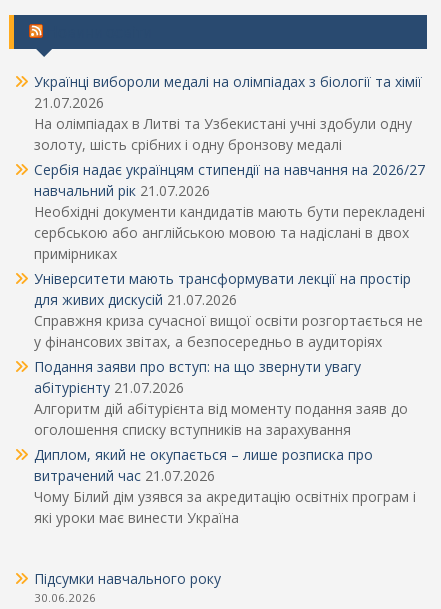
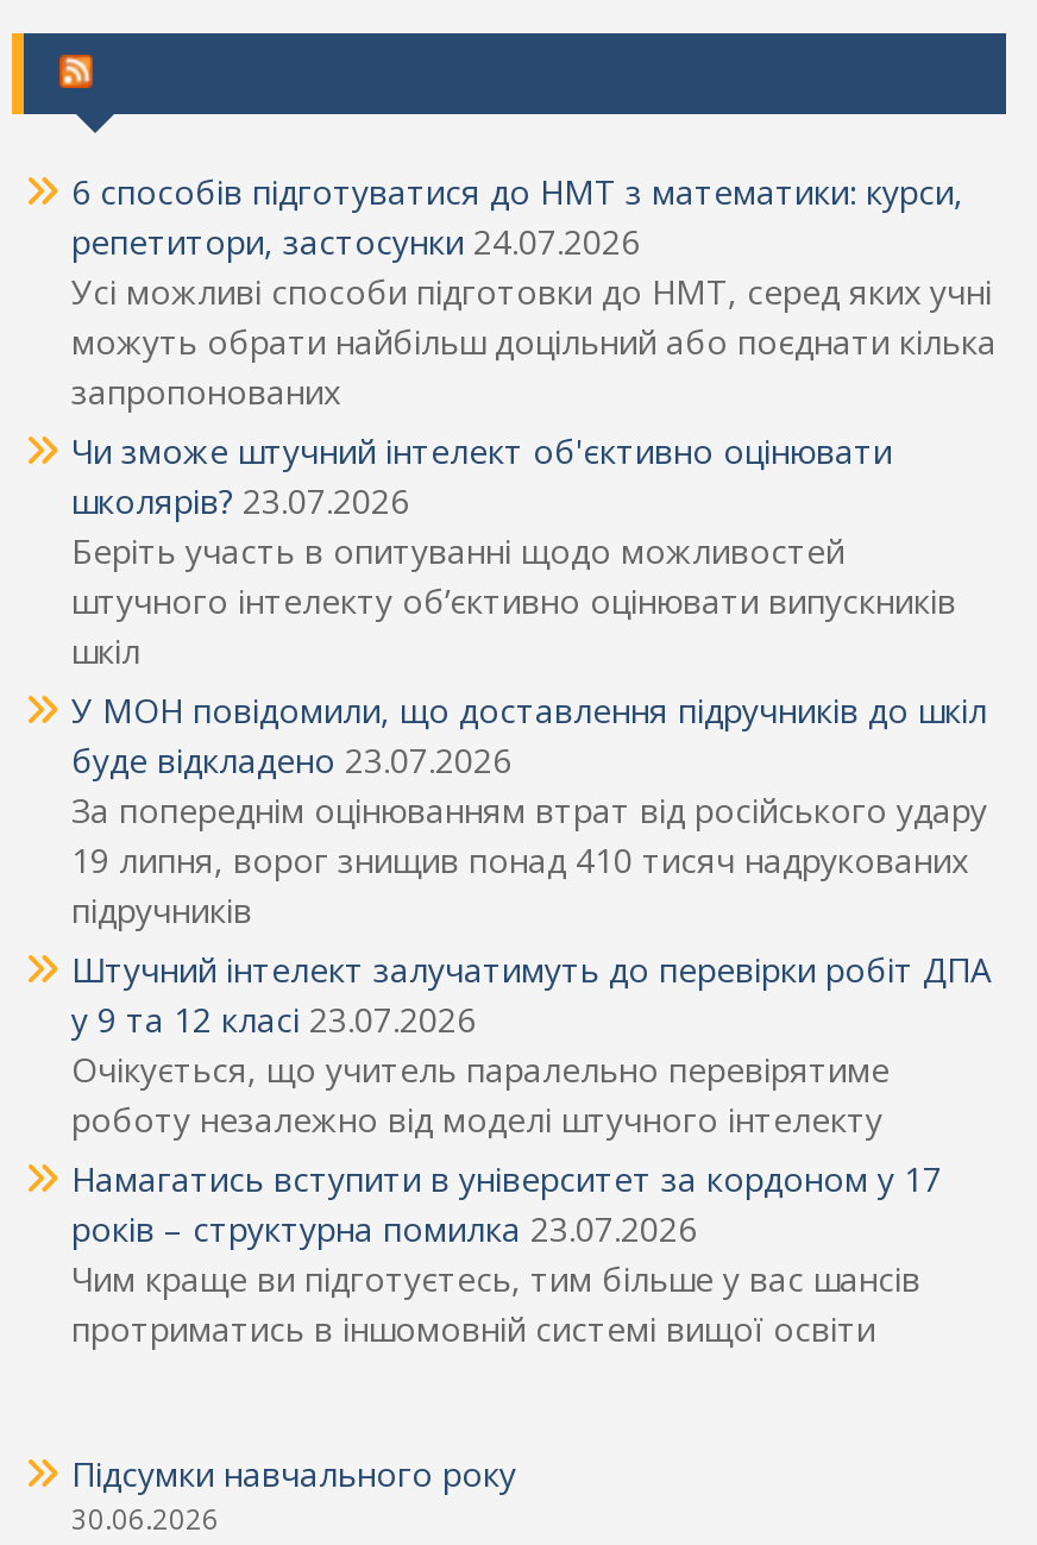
[34,72,425,527] Українці вибороли медалі на олімпіадах з біології та хімії | 21.07.2026 | На олімпіадах в Литві та Узбекистані учні здобули одну | золоту, шість срібних і одну бронзову медалі | Сербія надає українцям стипендії на навчання на 2026/27 | навчальний рік 21.07.2026 | Необхідні документи кандидатів мають бути перекладені | сербською або англійською мовою та надіслані в двох | примірниках | Університети мають трансформувати лекції на простір | для живих дискусій 21.07.2026 | Справжня криза сучасної вищої освіти розгортається не | у фінансових звітах, а безпосередньо в аудиторіях | Подання заяви про вступ: на що звернути увагу | абітурієнту 21.07.2026 | Алгоритм дій абітурієнта від моменту подання заяв до | оголошення списку вступників на зарахування | Диплом, який не окупається – лише розписка про | витрачений час 21.07.2026 | Чому Білий дім узявся за акредитацію освітніх програм і | які уроки має винести Україна -> [71,169,997,1351] 6 способів підготуватися до НМТ з математики: курси, | репетитори, застосунки 24.07.2026 | Усі можливі способи підготовки до НМТ, серед яких учні | можуть обрати найбільш доцільний або поєднати кілька | запропонованих | Чи зможе штучний інтелект об'єктивно оцінювати | школярів? 23.07.2026 | Беріть участь в опитуванні щодо можливостей | штучного інтелекту об’єктивно оцінювати випускників | шкіл | У МОН повідомили, що доставлення підручників до шкіл | буде відкладено 23.07.2026 | За попереднім оцінюванням втрат від російського удару | 19 липня, ворог знищив понад 410 тисяч надрукованих | підручників | Штучний інтелект залучатимуть до перевірки робіт ДПА | у 9 та 12 класі 23.07.2026 | Очікується, що учитель паралельно перевірятиме | роботу незалежно від моделі штучного інтелекту | Намагатись вступити в університет за кордоном у 17 | років – структурна помилка 23.07.2026 | Чим краще ви підготуєтесь, тим більше у вас шансів | протриматись в іншомовній системі вищої освіти

